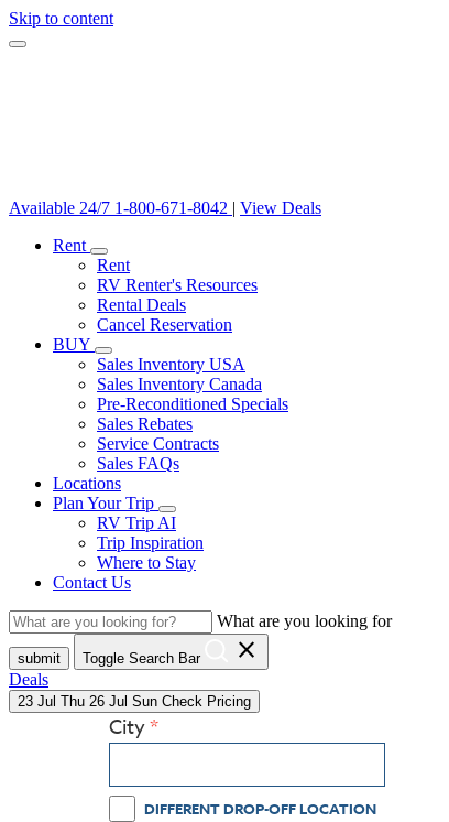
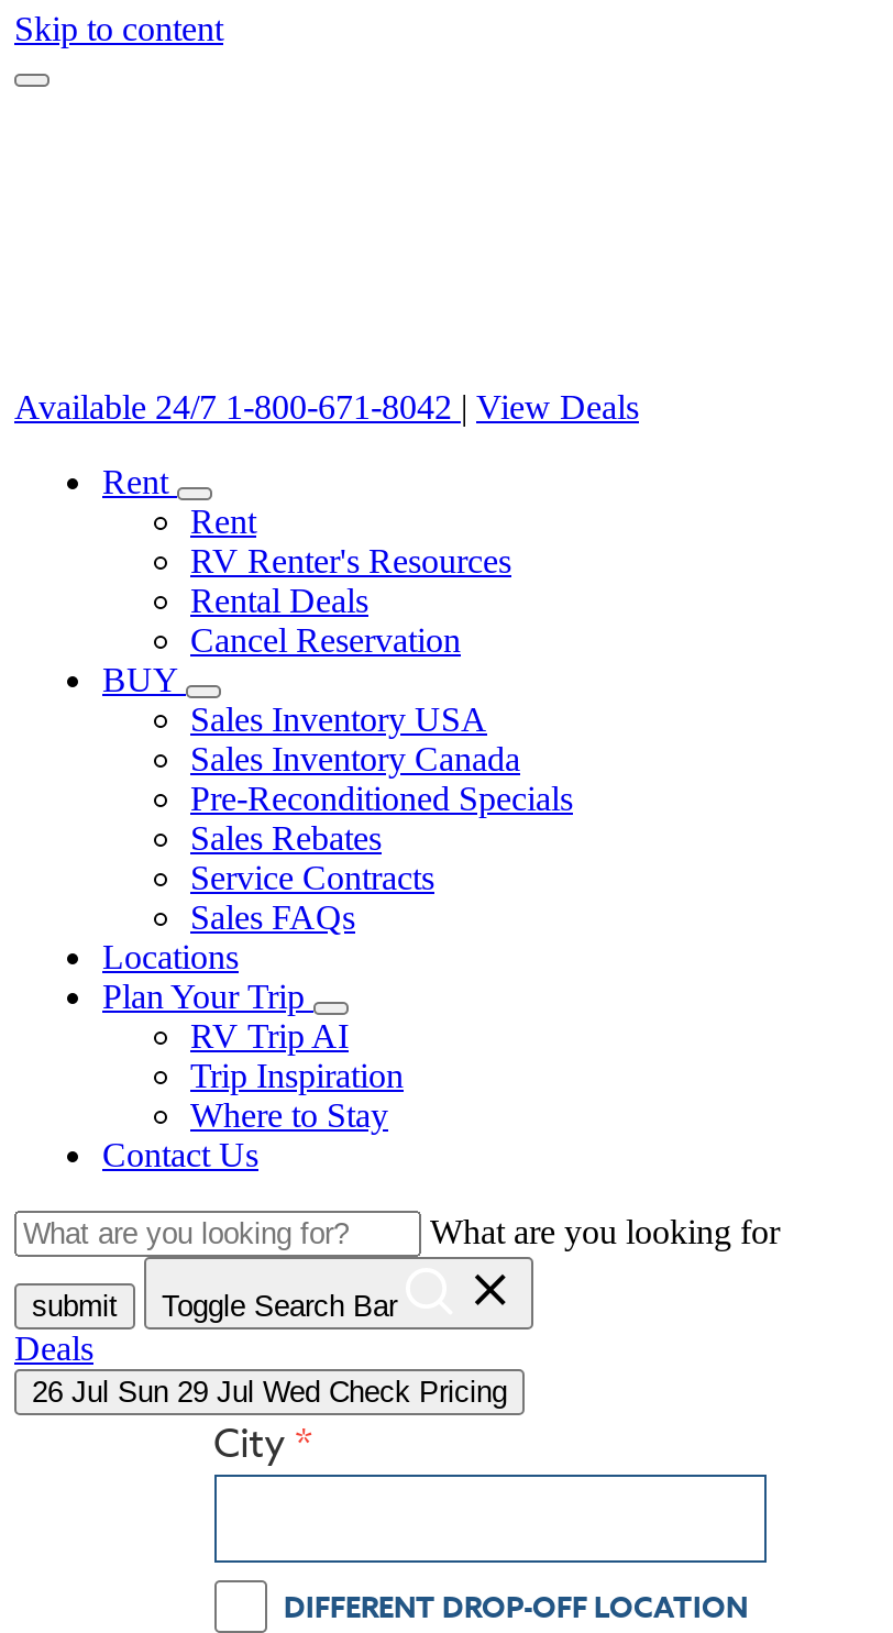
[18,693,251,710] 23 Jul Thu 26 Jul Sun Check Pricing -> [32,1376,507,1409] 26 Jul Sun 29 Jul Wed Check Pricing

